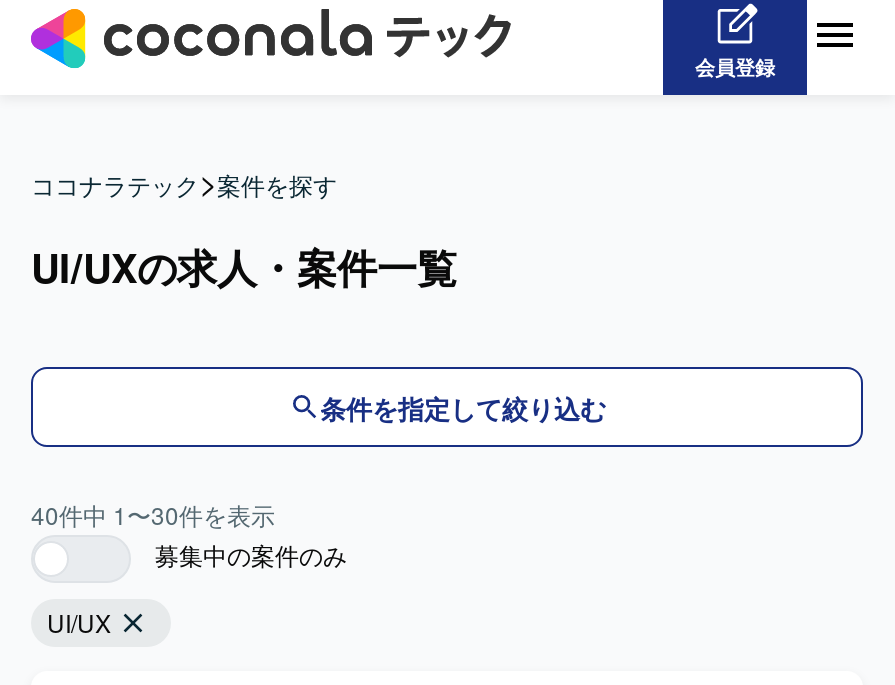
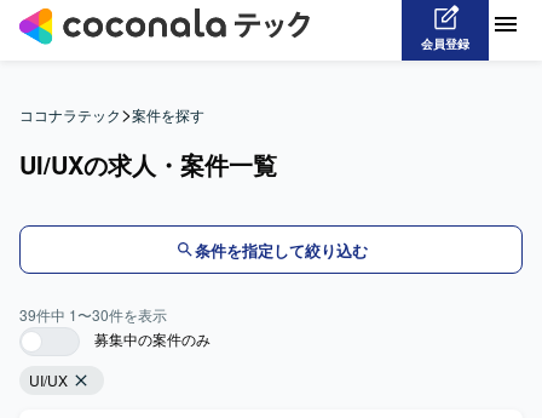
[31,497,275,531] 40件中1〜30件を表示 -> [19,304,167,325] 39件中1〜30件を表示

